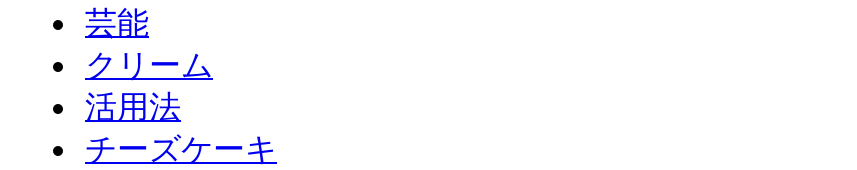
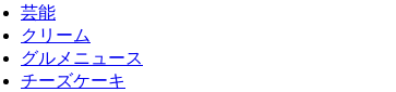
[85,90,181,124] 活用法 -> [21,48,143,67] グルメニュース

